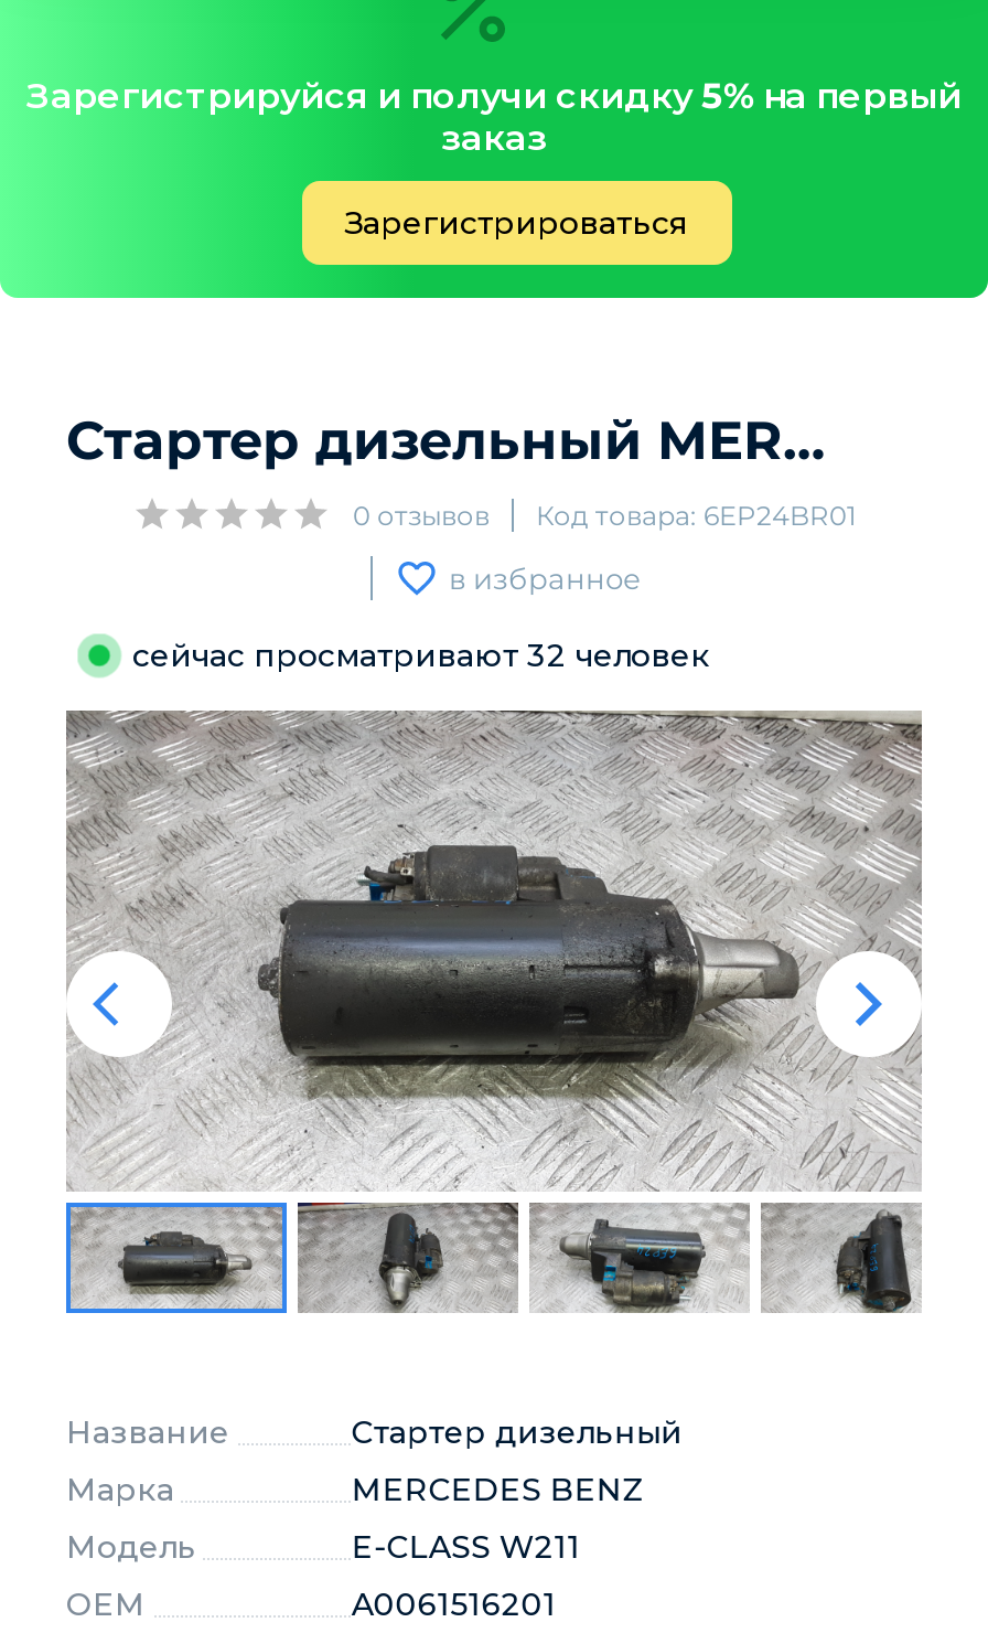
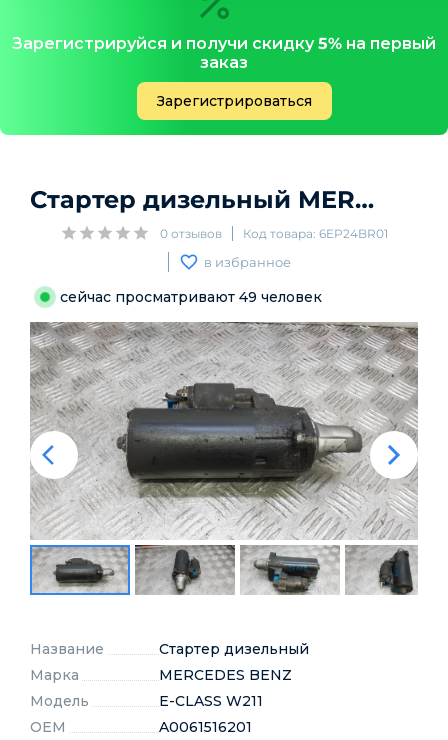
[132,636,710,675] сейчас просматривают 32 человек -> [60,288,322,306] сейчас просматривают 49 человек

